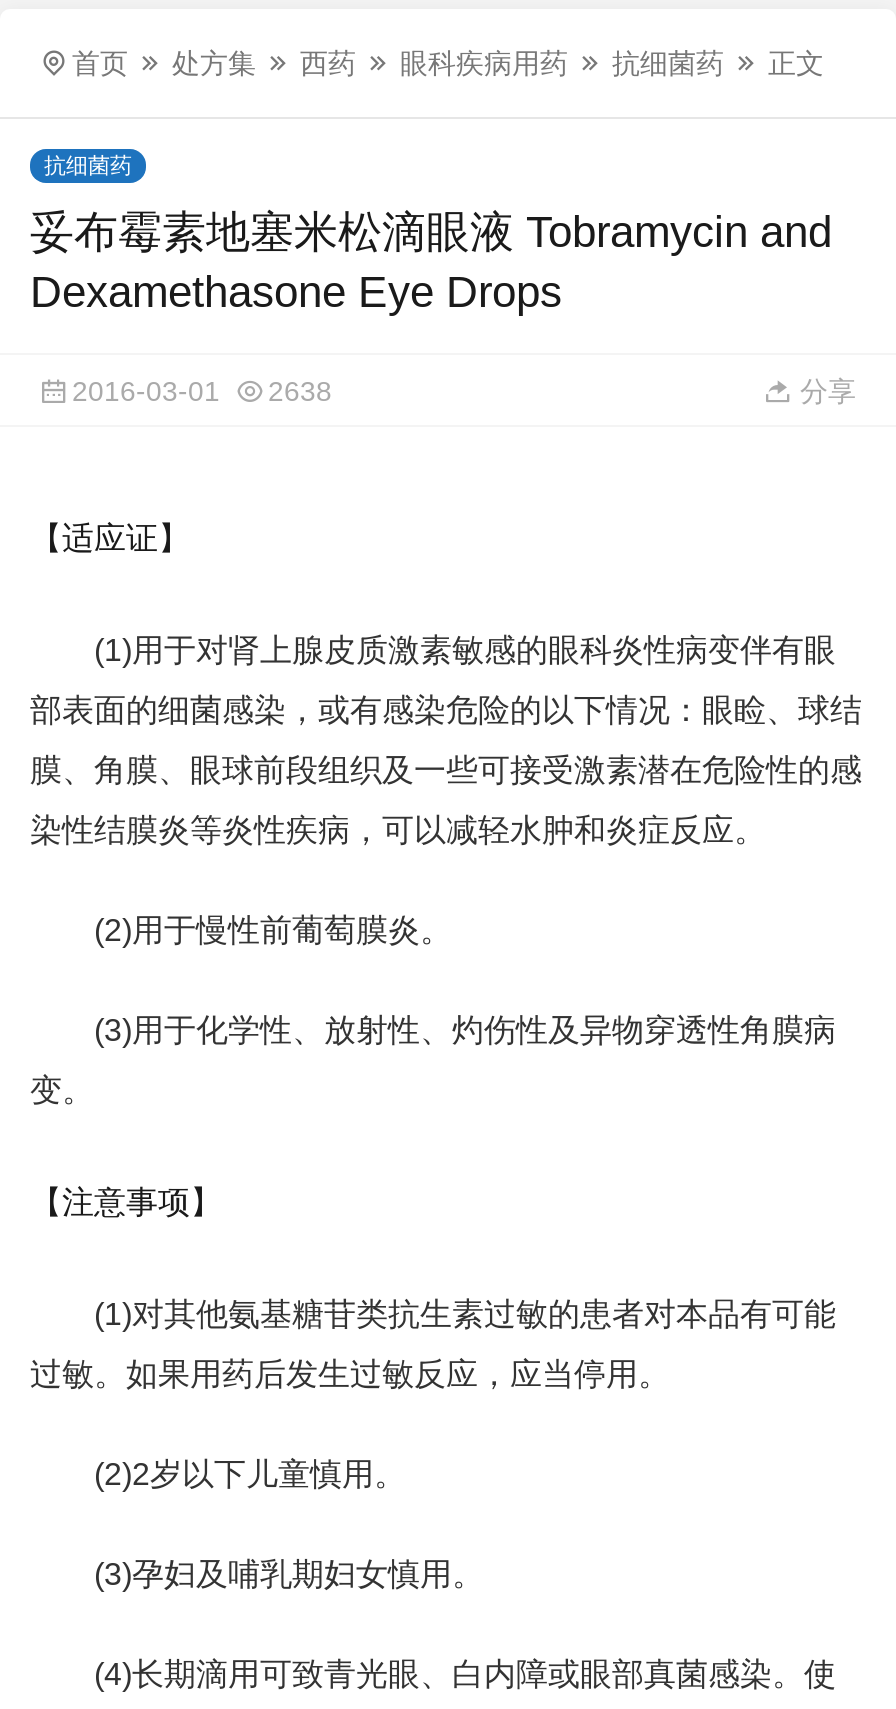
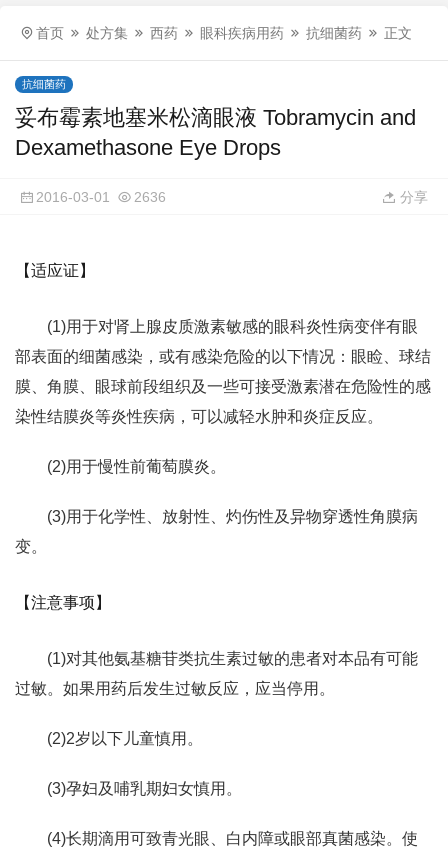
[72,374,332,406] 2016-03-01 2638 -> [36,188,166,204] 2016-03-01 2636

